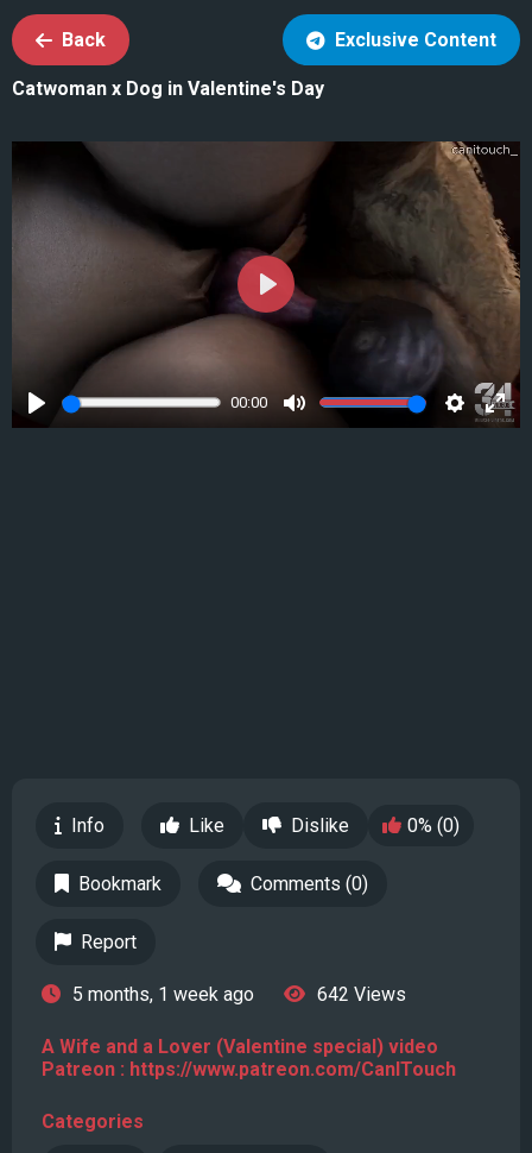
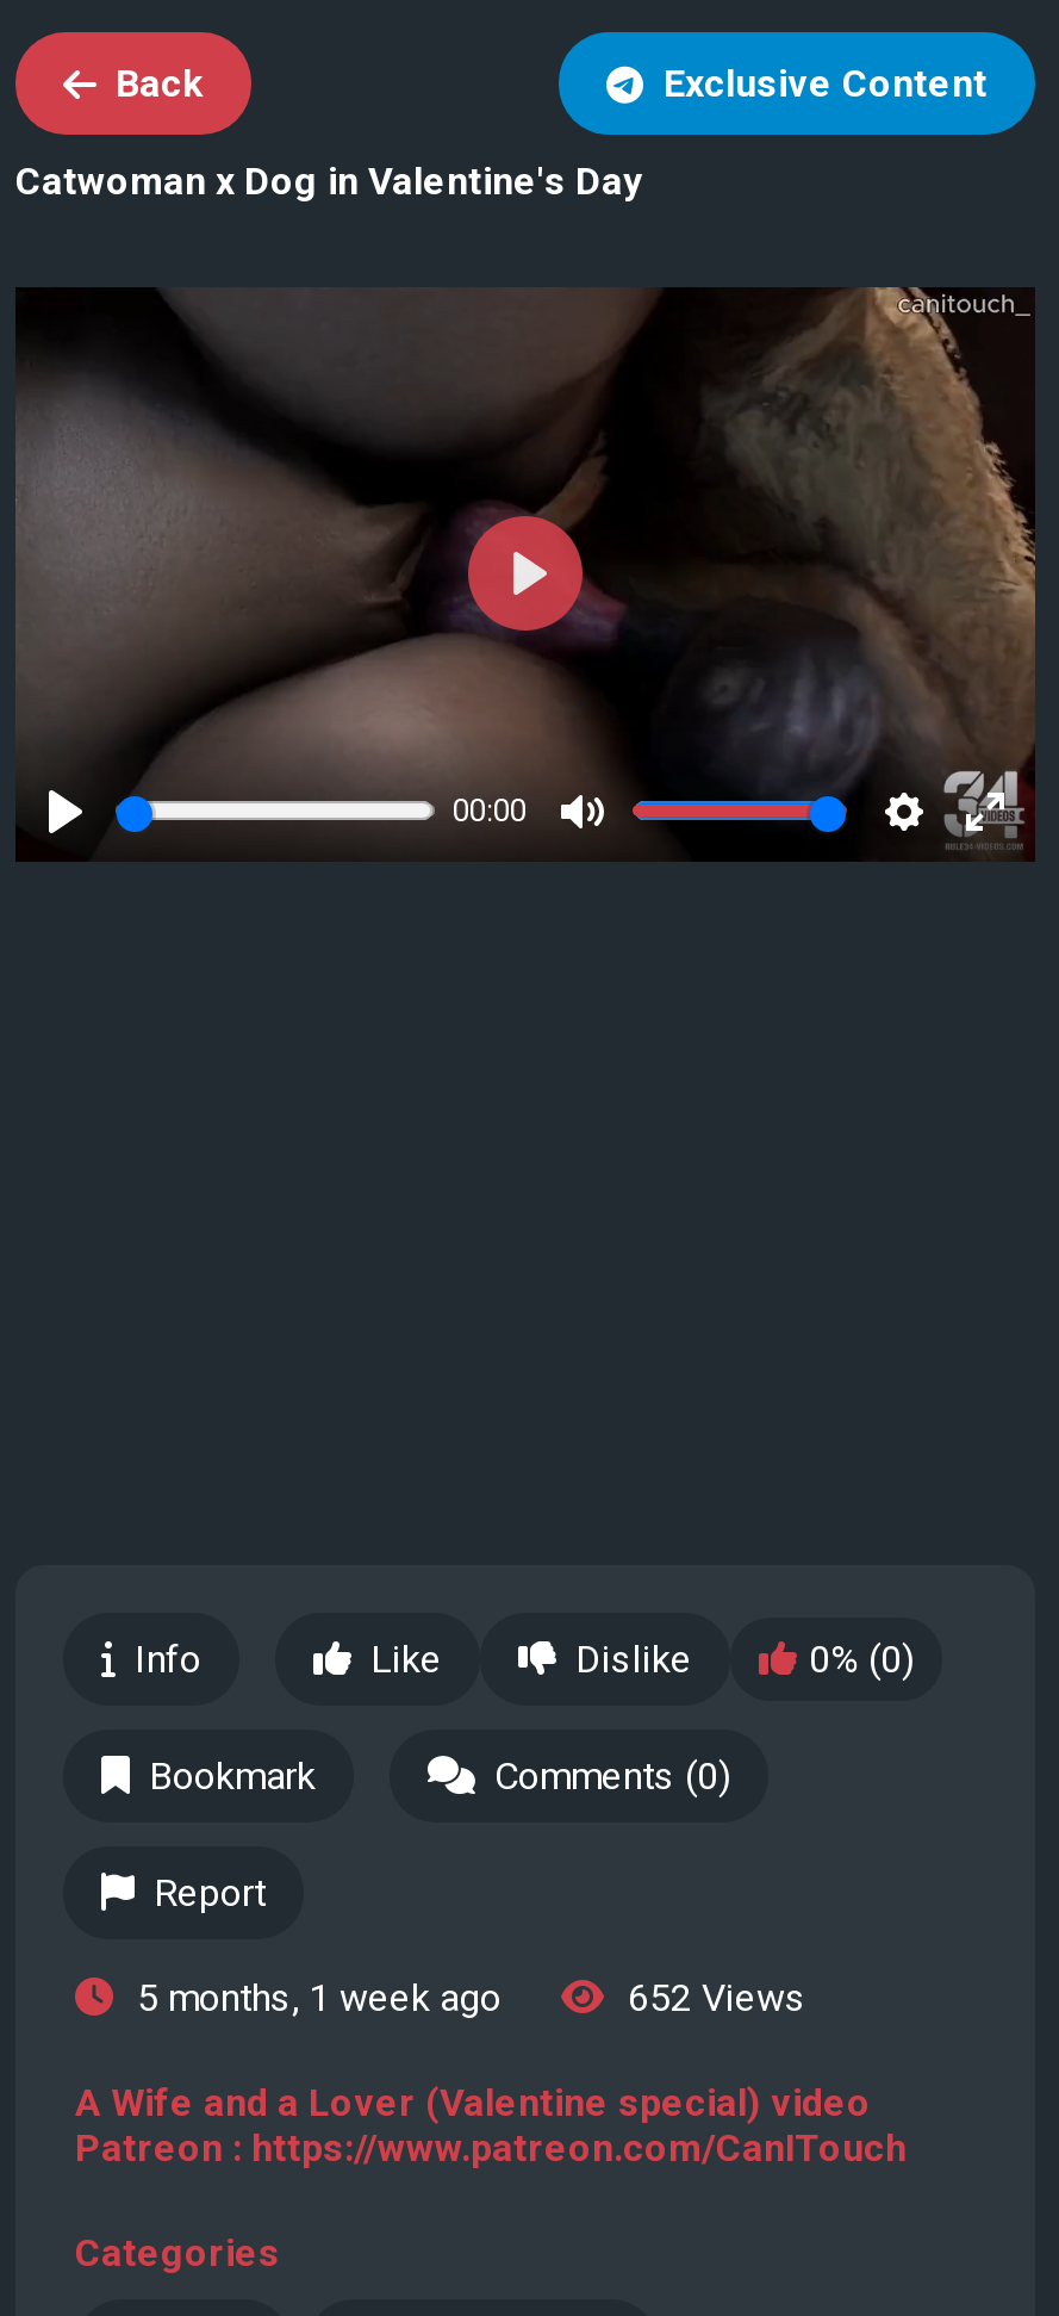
[317,983,406,1005] 642 Views -> [628,1975,806,2020] 652 Views

